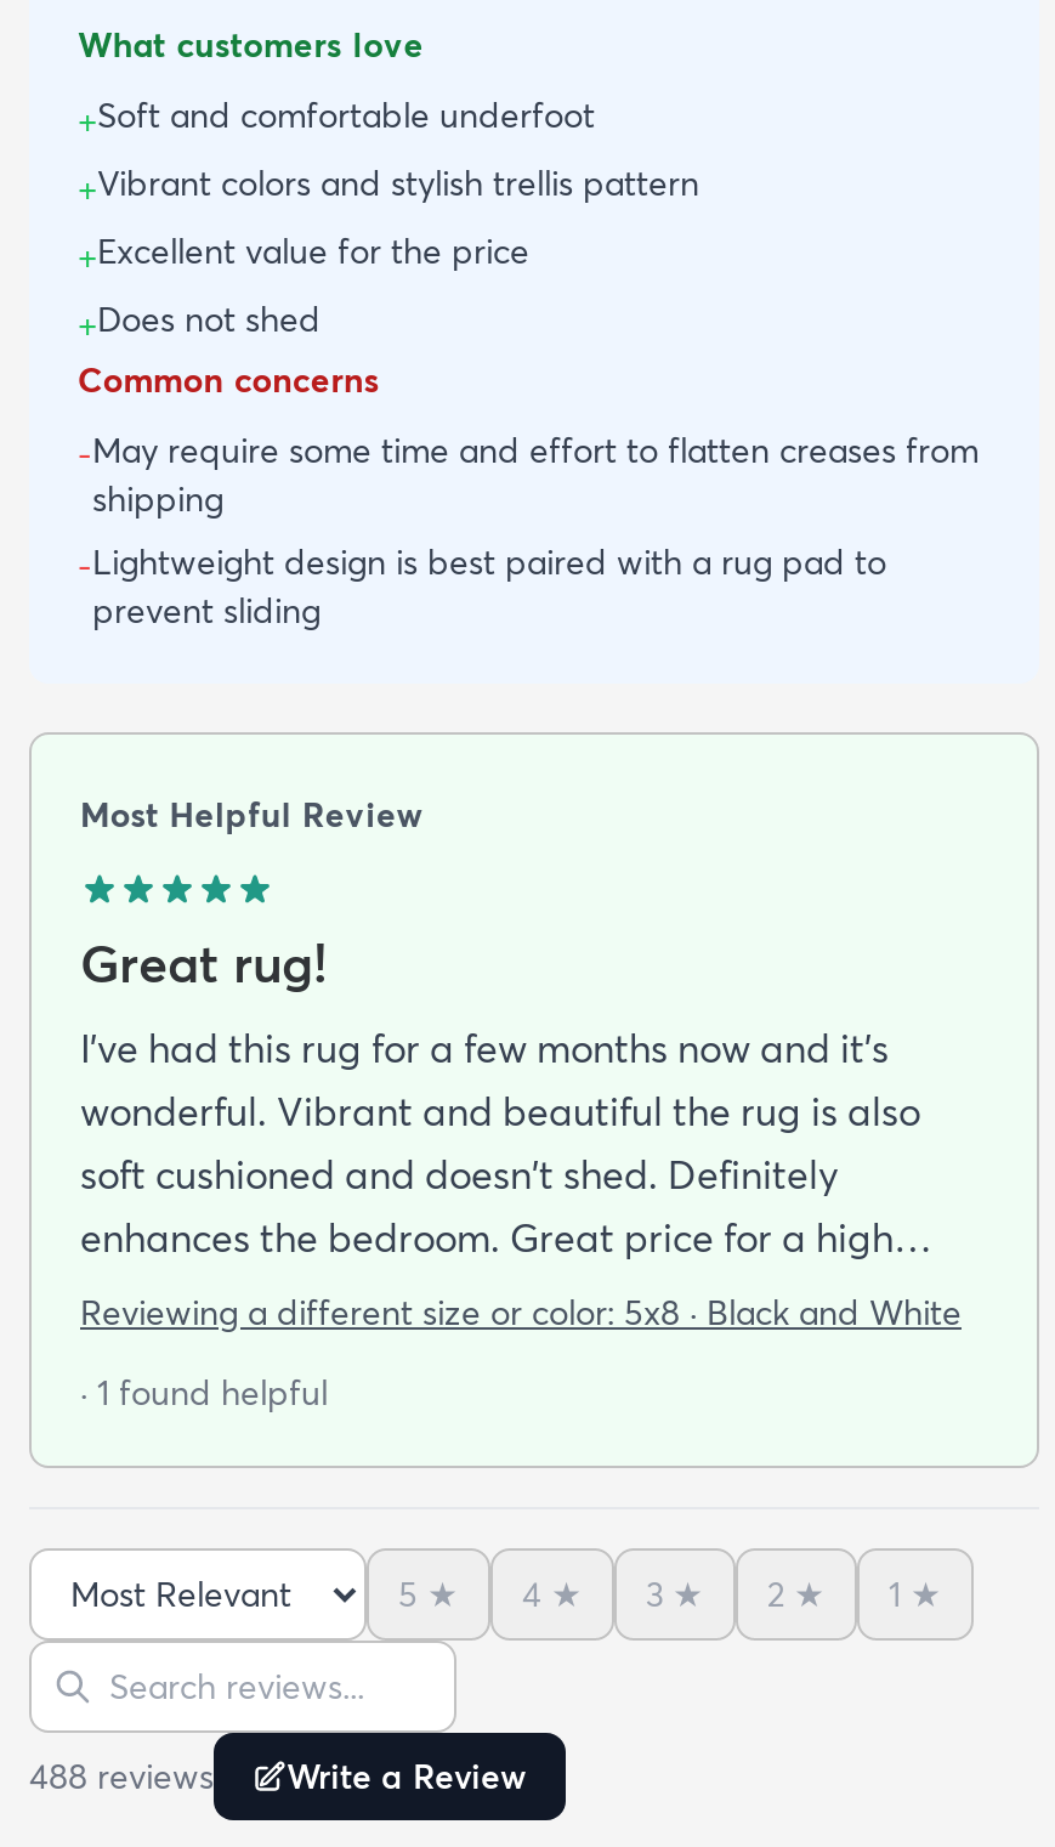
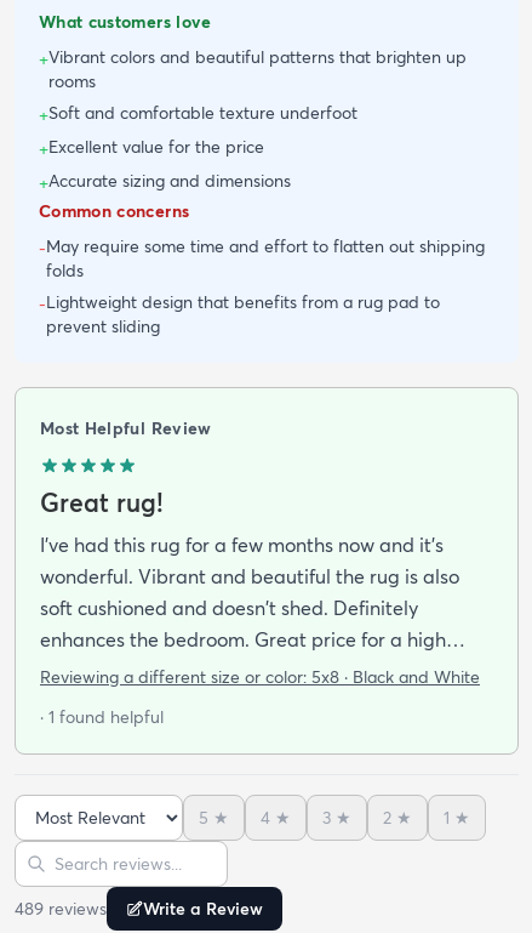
[78,94,699,210] +Soft and comfortable underfoot | +Vibrant colors and stylish trellis pattern -> [39,46,467,126] +Vibrant colors and beautiful patterns that brighten up | rooms | +Soft and comfortable texture underfoot
[78,298,321,346] +Does not shed -> [39,170,291,194] +Accurate sizing and dimensions
[78,429,979,589] -May require some time and effort to flatten creases from | shipping | -Lightweight design is best paired with a rug pad to -> [39,235,485,316] -May require some time and effort to flatten out shipping | folds | -Lightweight design that benefits from a rug pad to
[29,1755,527,1799] 488 reviews Write a Review -> [15,898,263,920] 489 reviews Write a Review

